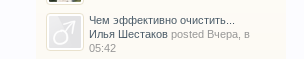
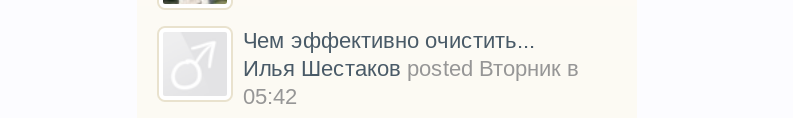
[89,28,250,40] Илья Шестаков posted Вчера, в -> [243,56,579,80] Илья Шестаков posted Вторник в

